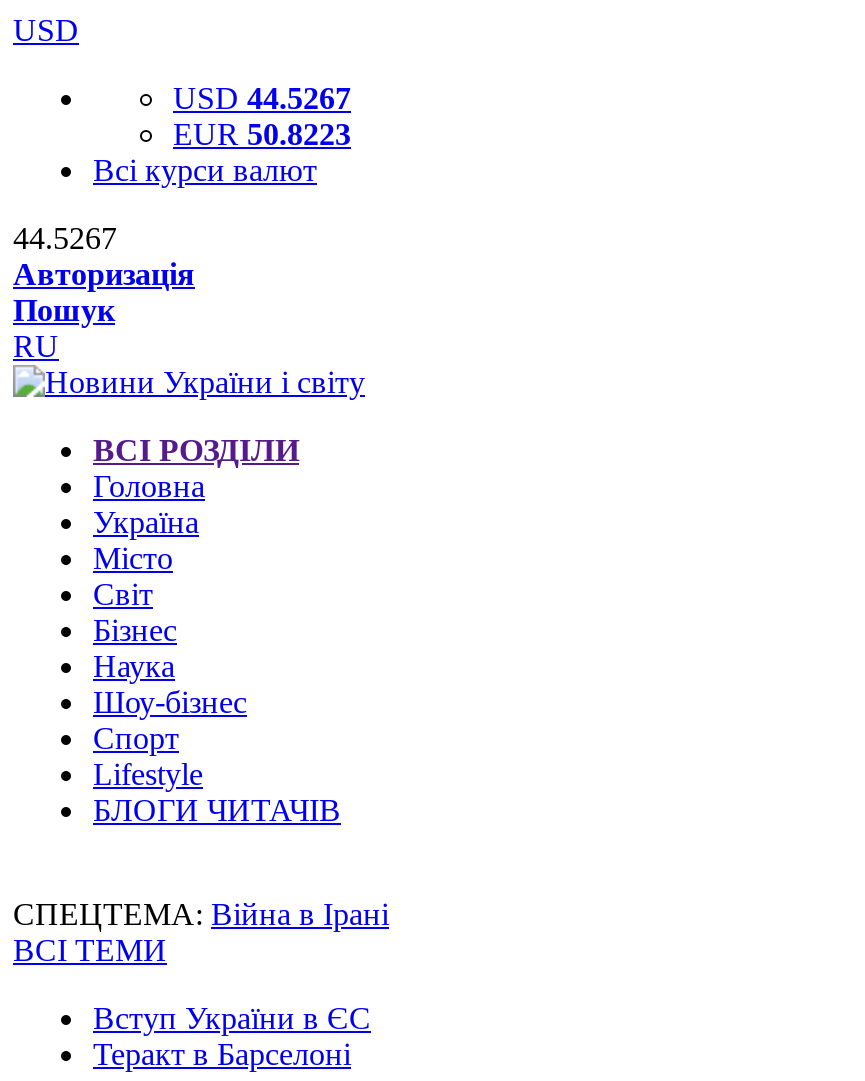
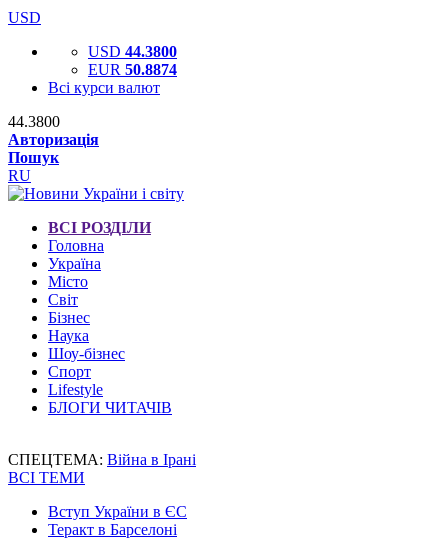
[173,81,351,115] USD 44.5267 -> [88,43,177,60] USD 44.3800
[173,117,351,151] EUR 50.8223 -> [88,61,177,78] EUR 50.8874
[13,221,117,255] 44.5267 -> [8,113,60,130] 44.3800

